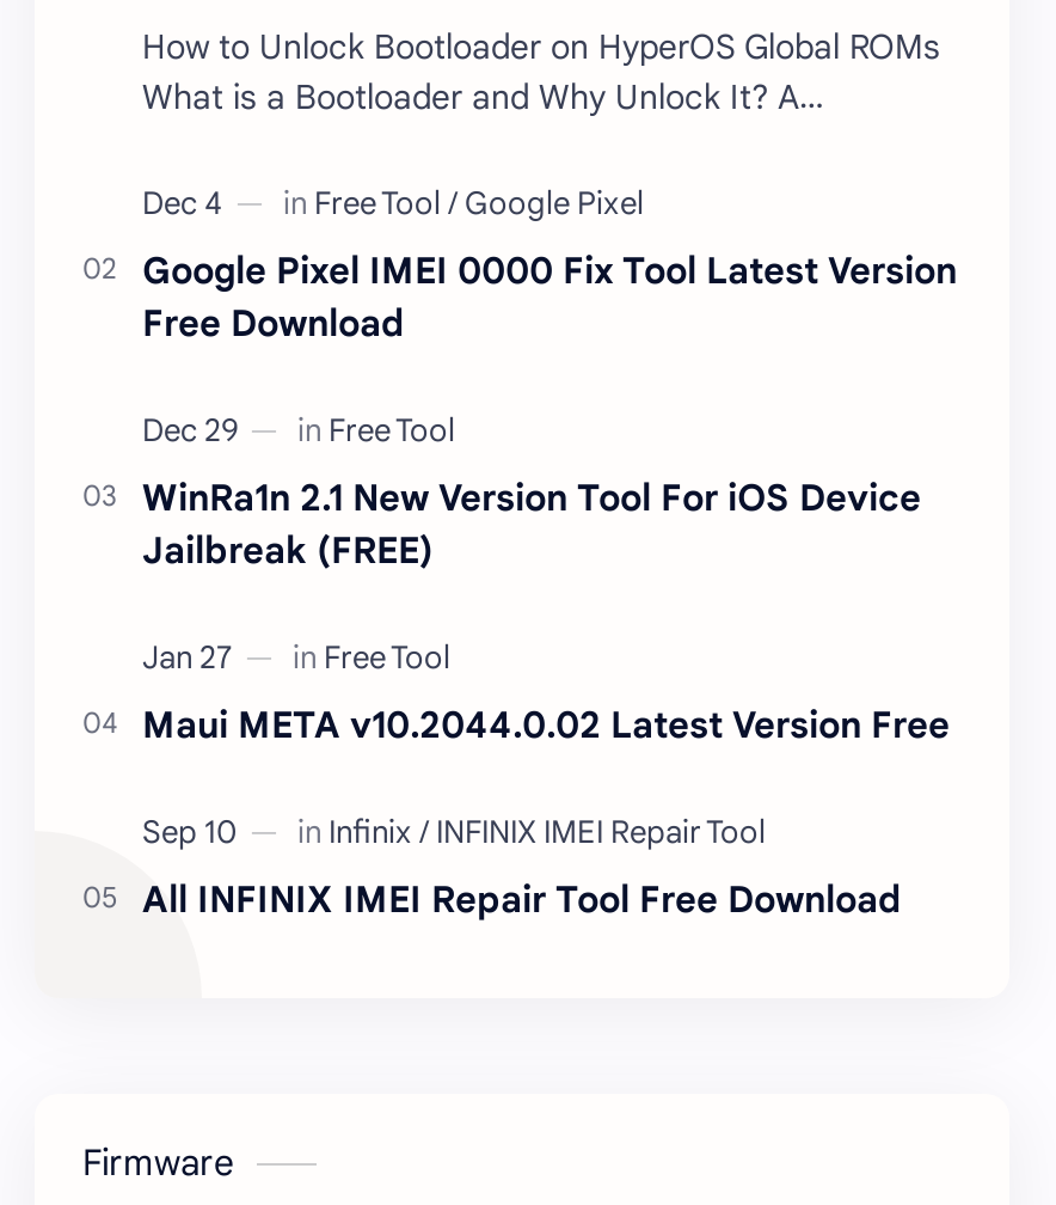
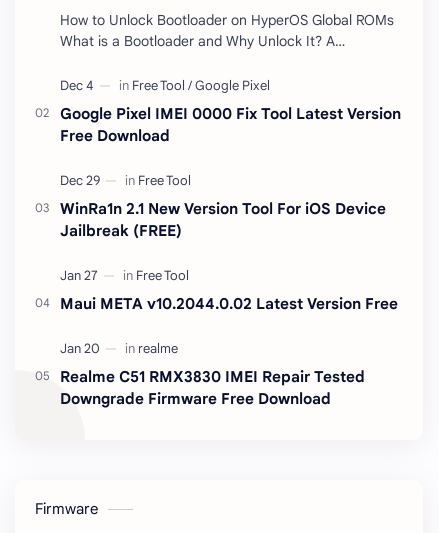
[142,875,902,921] All INFINIX IMEI Repair Tool Free Download -> [60,367,365,408] Realme C51 RMX3830 IMEI Repair Tested | Downgrade Firmware Free Download

